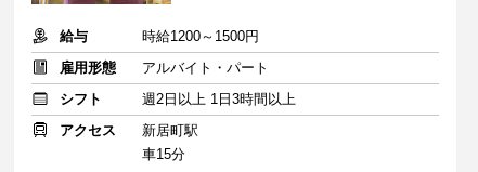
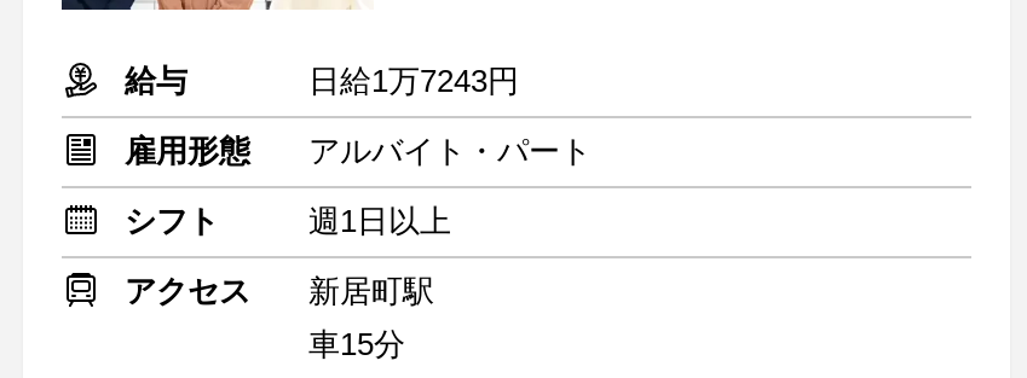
[142,28,259,44] 時給1200～1500円 -> [308,63,519,99] 日給1万7243円
[142,91,296,107] 週2日以上 1日3時間以上 -> [308,203,451,239] 週1日以上

